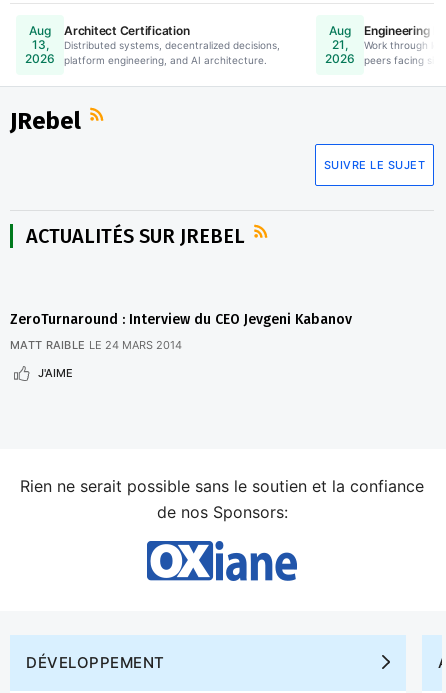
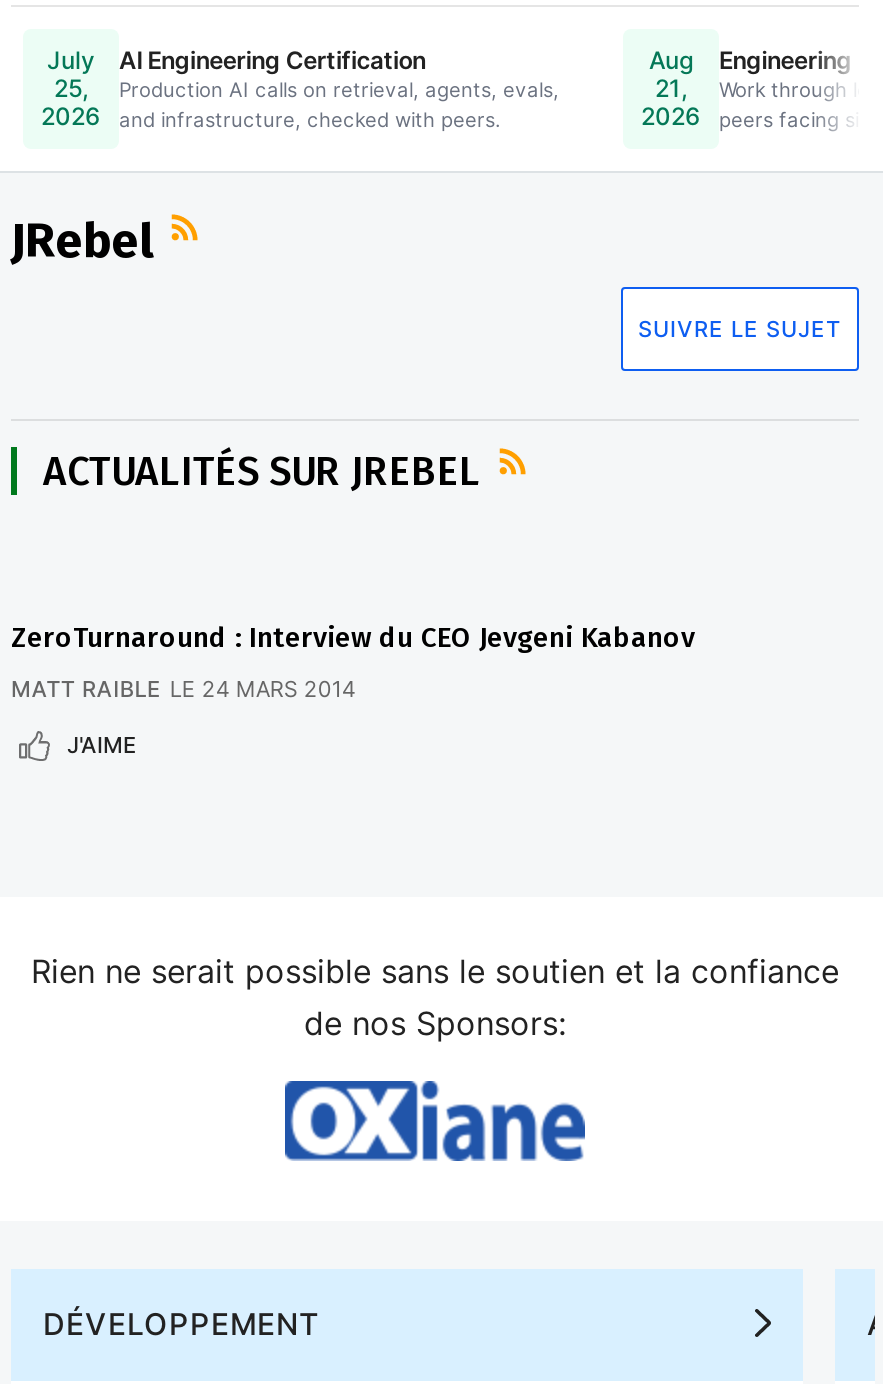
[29,23,51,52] Aug | 13, -> [47,45,95,103] July | 25,
[64,22,280,65] Architect Certification | Distributed systems, decentralized decisions, | platform engineering, and AI architecture. -> [119,44,559,130] AI Engineering Certification | Production AI calls on retrieval, agents, evals, | and infrastructure, checked with peers.

